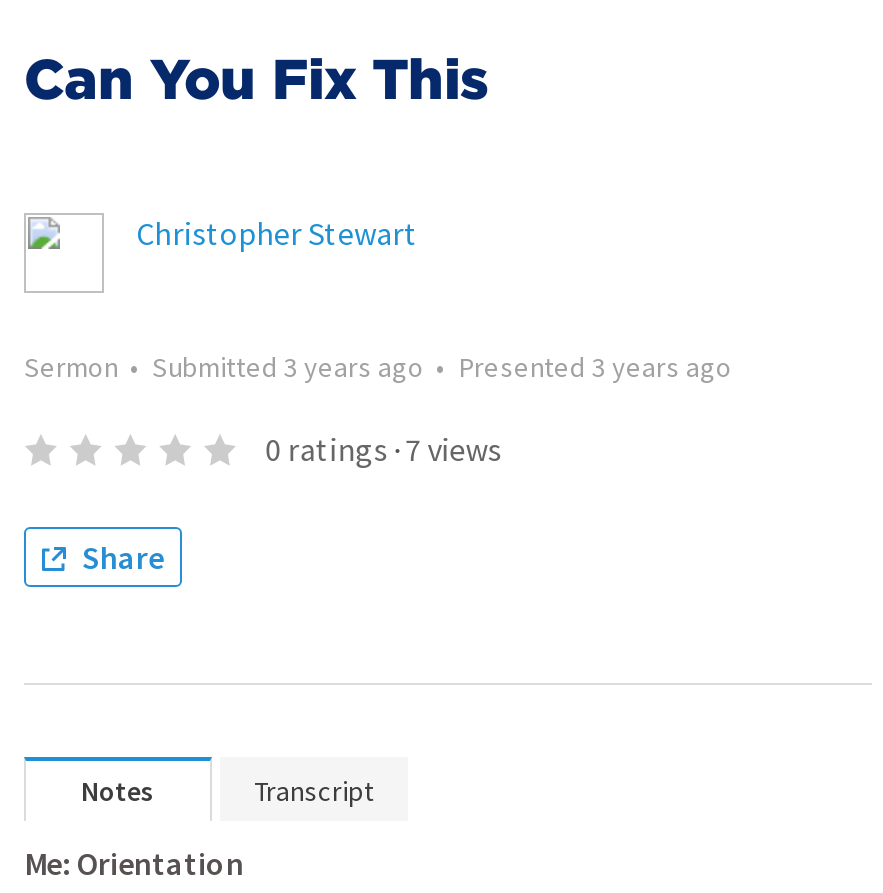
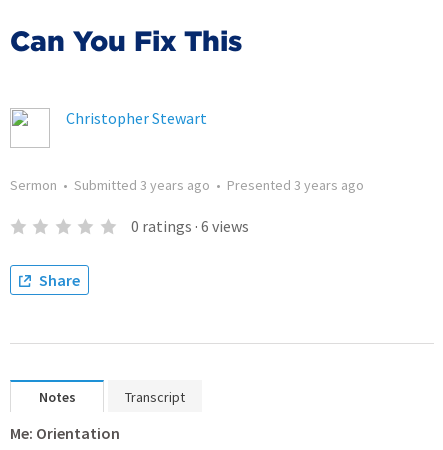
[265,429,501,469] 0 ratings · 7 views -> [131,216,249,236] 0 ratings · 6 views

